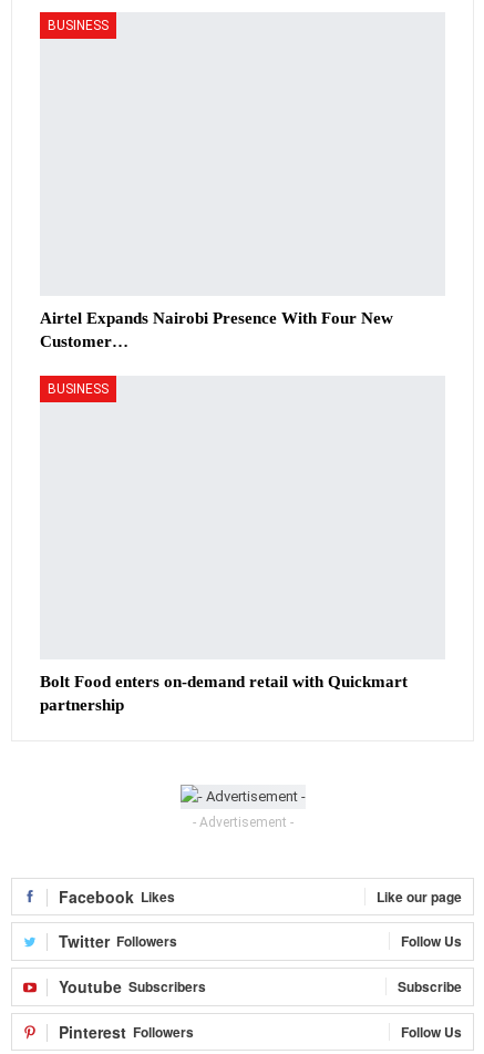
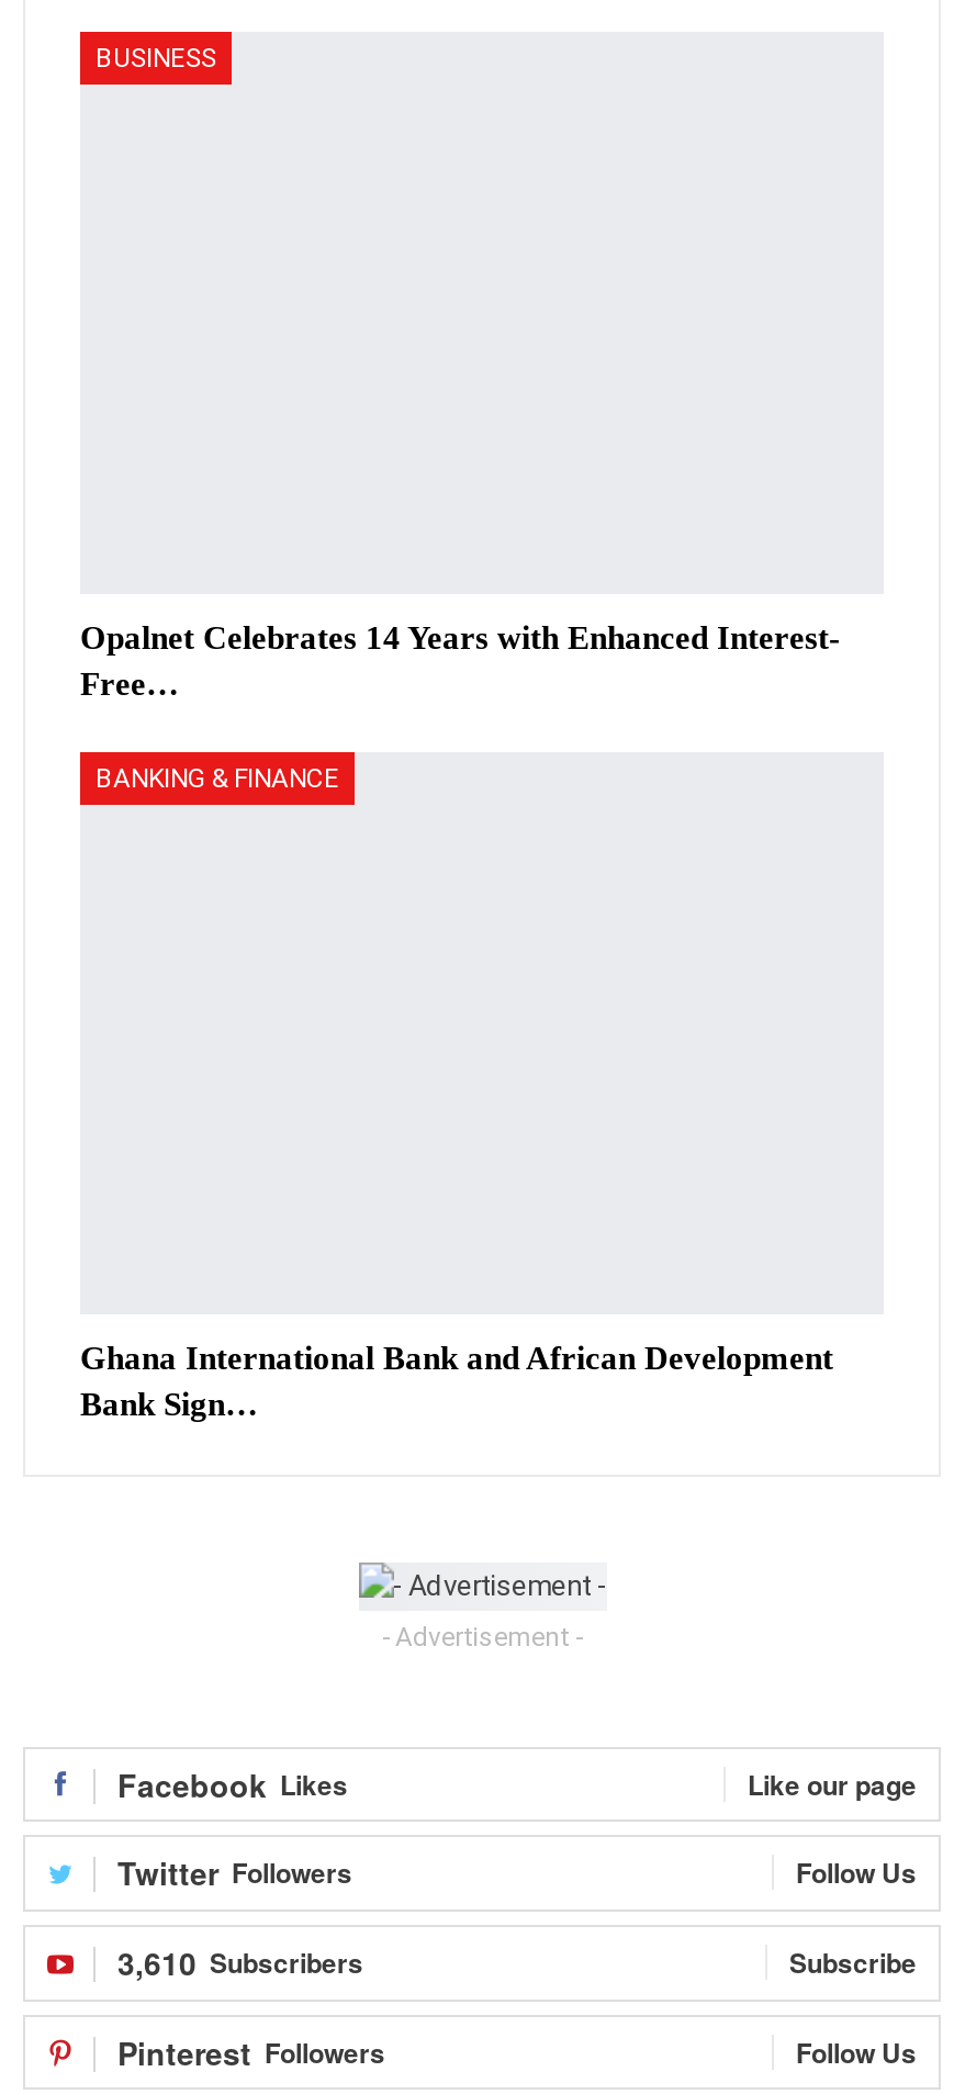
[40,309,393,350] Airtel Expands Nairobi Presence With Four New | Customer… -> [80,621,840,702] Opalnet Celebrates 14 Years with Enhanced Interest- | Free…
[48,381,109,397] BUSINESS -> [96,763,339,794] BANKING & FINANCE
[40,673,408,714] Bolt Food enters on-demand retail with Quickmart | partnership -> [80,1341,833,1423] Ghana International Bank and African Development | Bank Sign…
[59,975,206,997] Youtube Subscribers -> [117,1940,363,1984] 3,610 Subscribers

